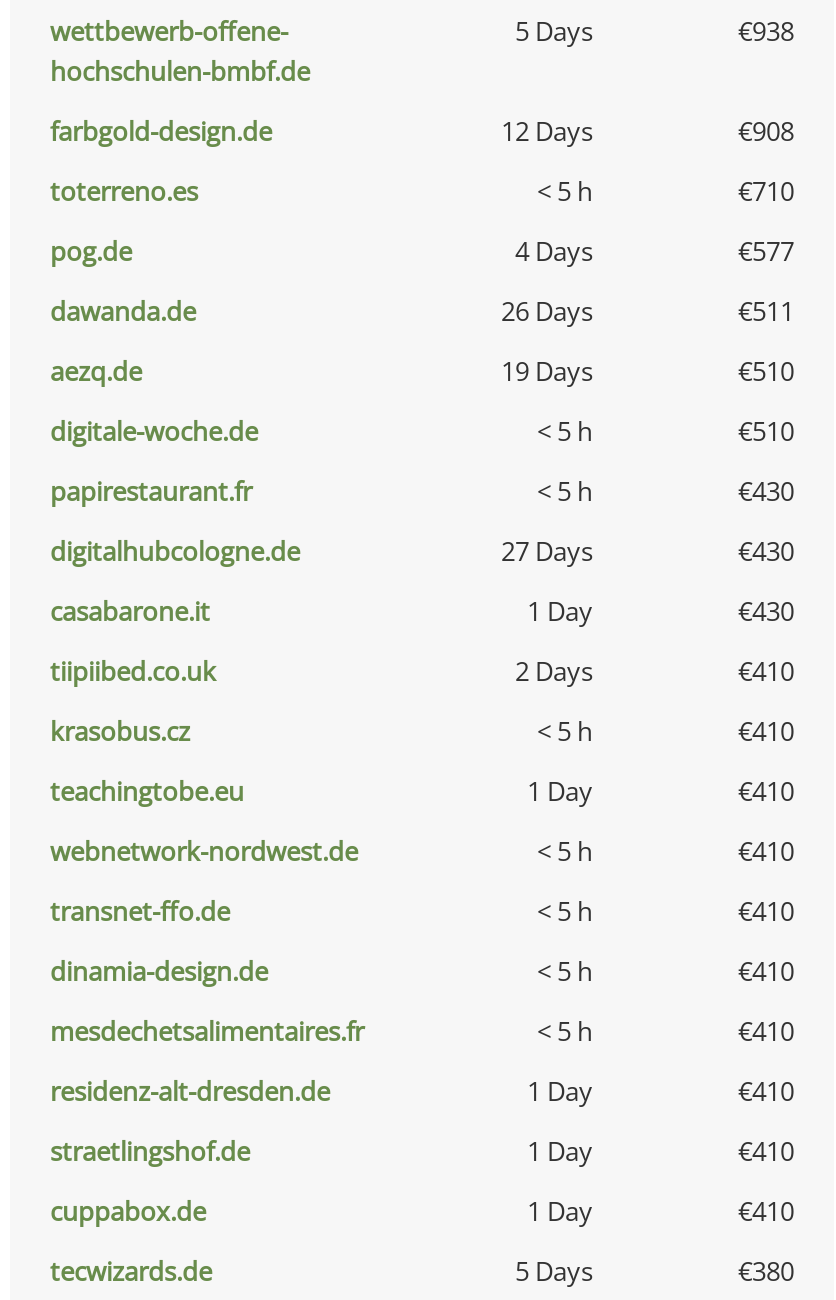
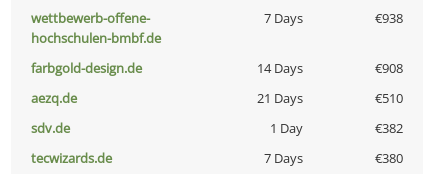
[515,12,593,48] 5 Days -> [263,8,302,26] 7 Days
[501,112,593,148] 12 Days -> [256,58,302,76] 14 Days
[50,172,794,328] toterreno.es | < 5 h | €710 | pog.de | 4 Days | €577 | dawanda.de | 26 Days | €511 -> none
[501,352,593,388] 19 Days -> [256,88,302,106] 21 Days
[50,412,794,628] digitale-woche.de | < 5 h | €510 | papirestaurant.fr | < 5 h | €430 | digitalhubcologne.de | 27 Days | €430 | casabarone.it -> [31,118,70,136] sdv.de
[50,592,794,1228] €430 | tiipiibed.co.uk | 2 Days | €410 | krasobus.cz | < 5 h | €410 | teachingtobe.eu | 1 Day | €410 | webnetwork-nordwest.de | < 5 h | €410 | transnet-ffo.de | < 5 h | €410 | dinamia-design.de | < 5 h | €410 | mesdechetsalimentaires.fr | < 5 h | €410 | residenz-alt-dresden.de | 1 Day | €410 | straetlingshof.de | 1 Day | €410 | cuppabox.de | 1 Day | €410 -> [375,118,403,136] €382
[515,1252,593,1288] 5 Days -> [263,148,302,166] 7 Days

